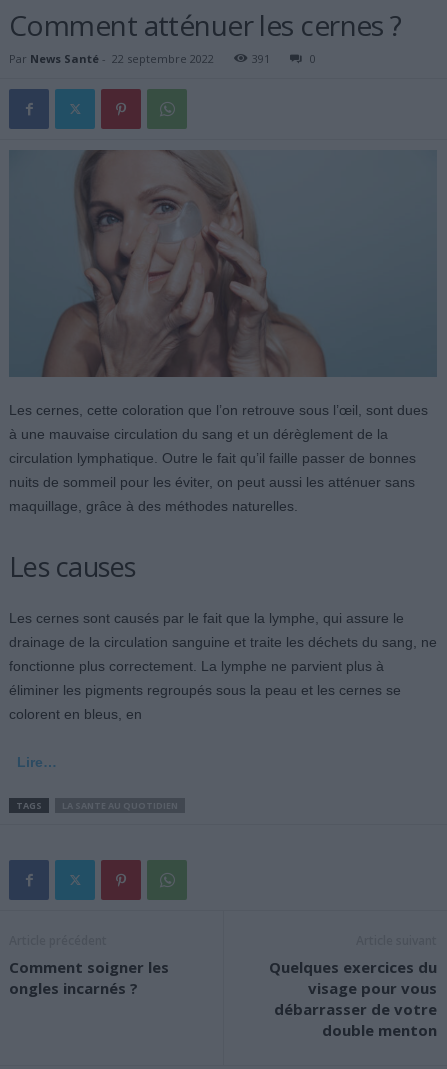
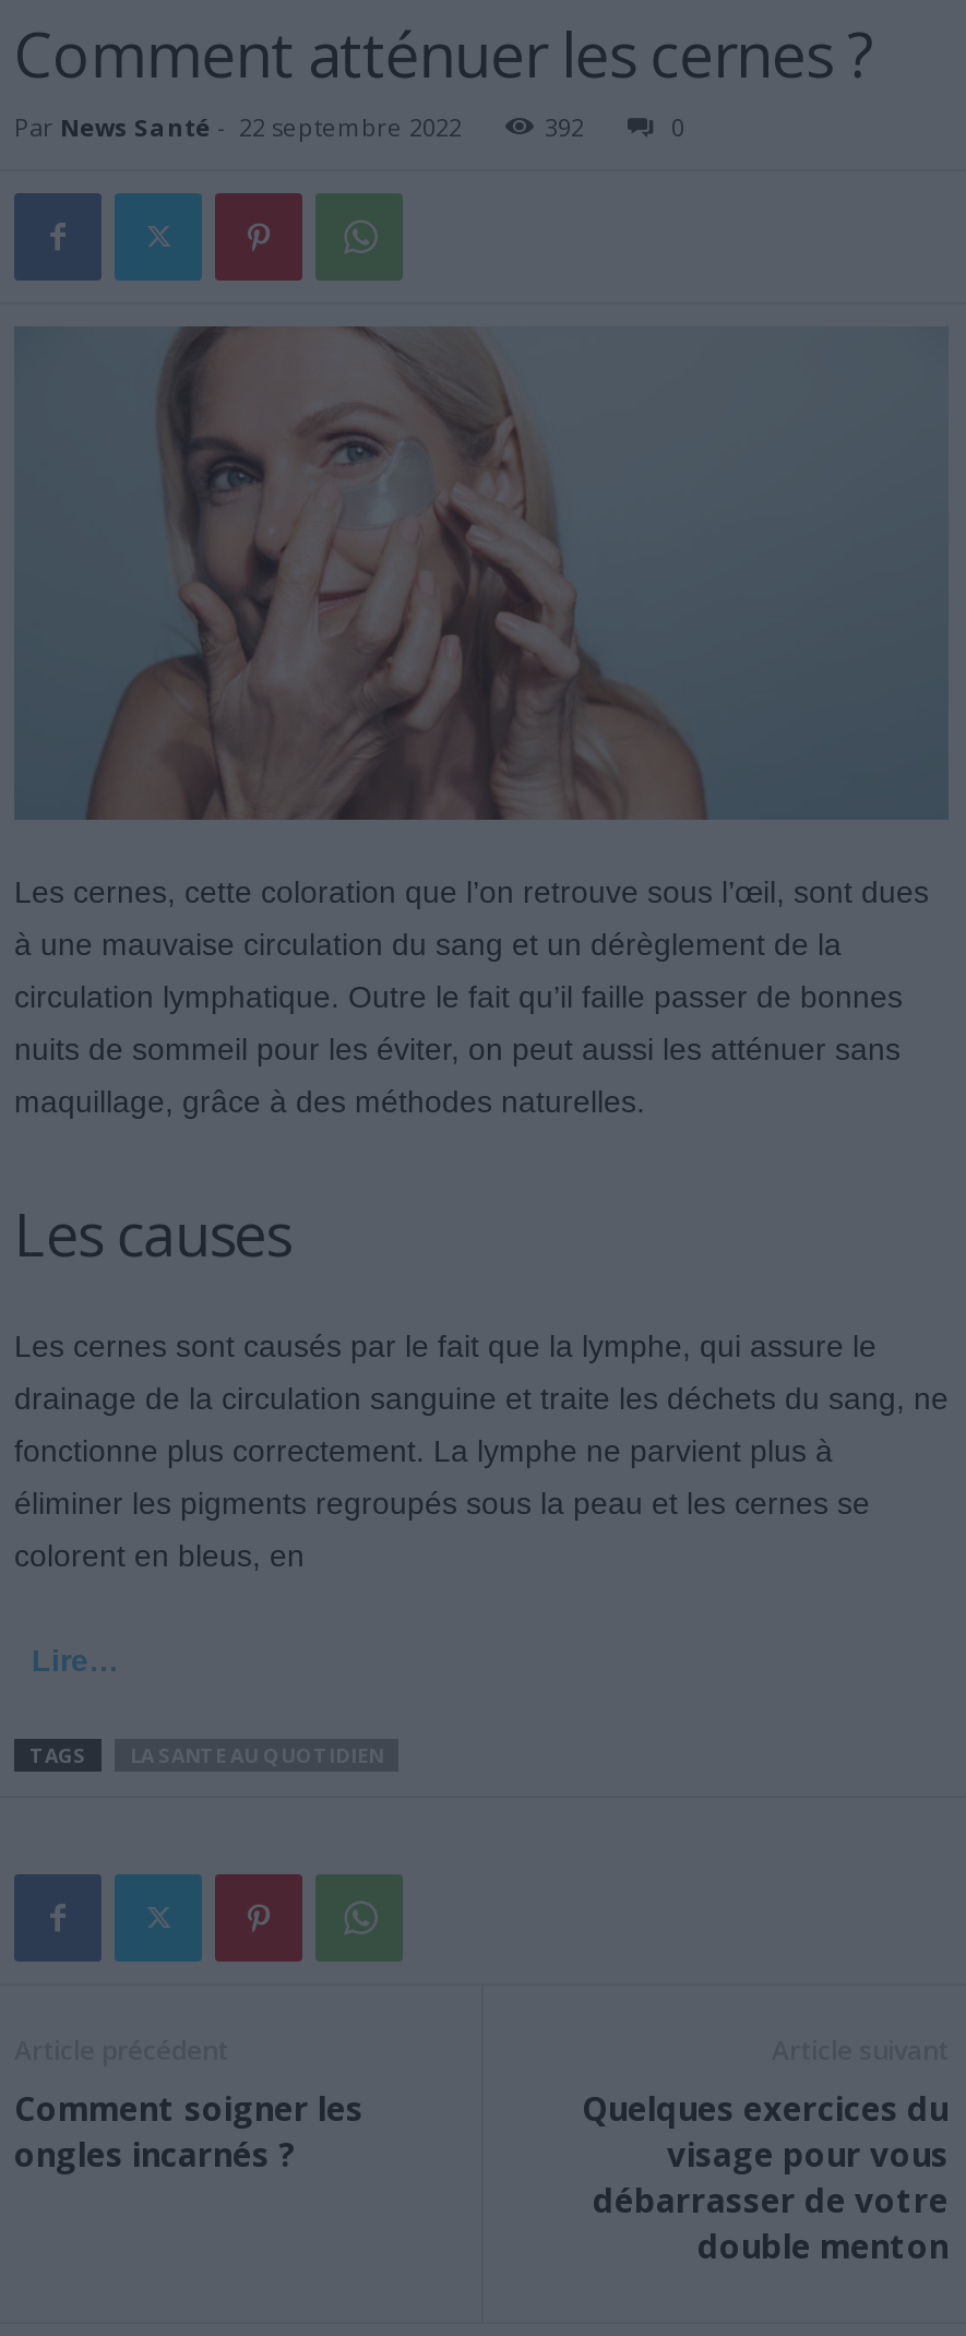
[252,51,270,66] 391 -> [545,110,584,143] 392

